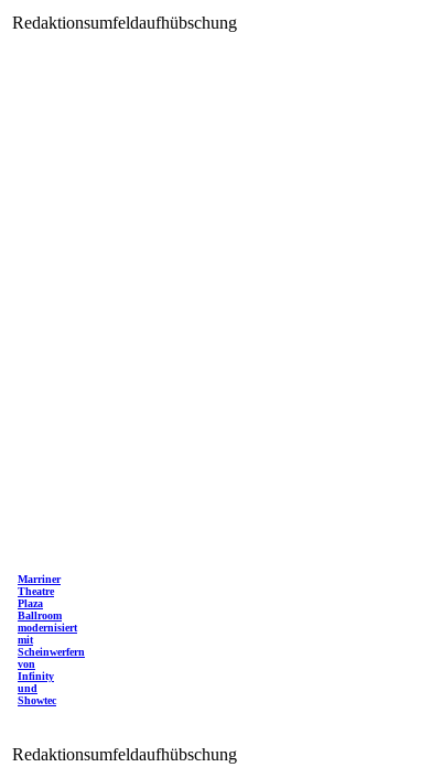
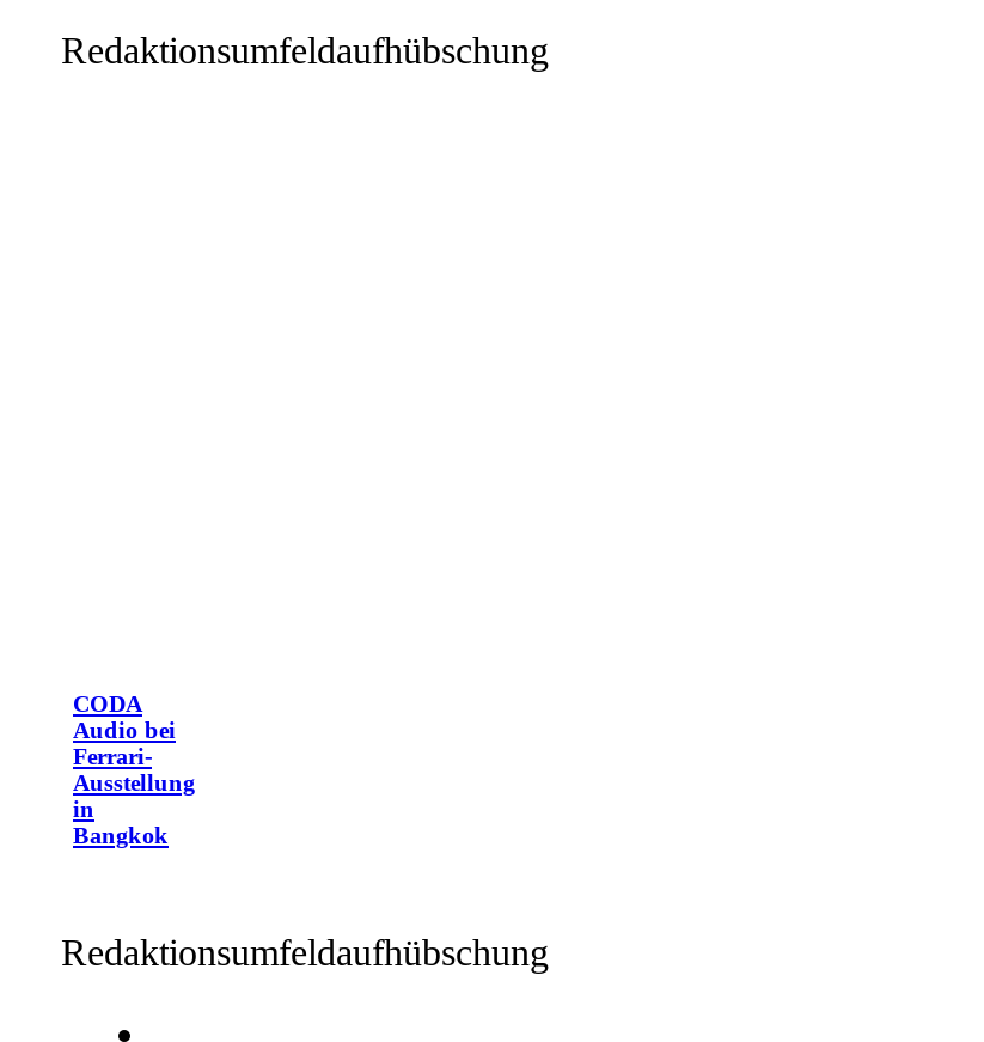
[18,573,85,706] Marriner | Theatre | Plaza | Ballroom | modernisiert | mit | Scheinwerfern | von | Infinity | und | Showtec -> [73,690,195,848] CODA | Audio bei | Ferrari- | Ausstellung | in | Bangkok

